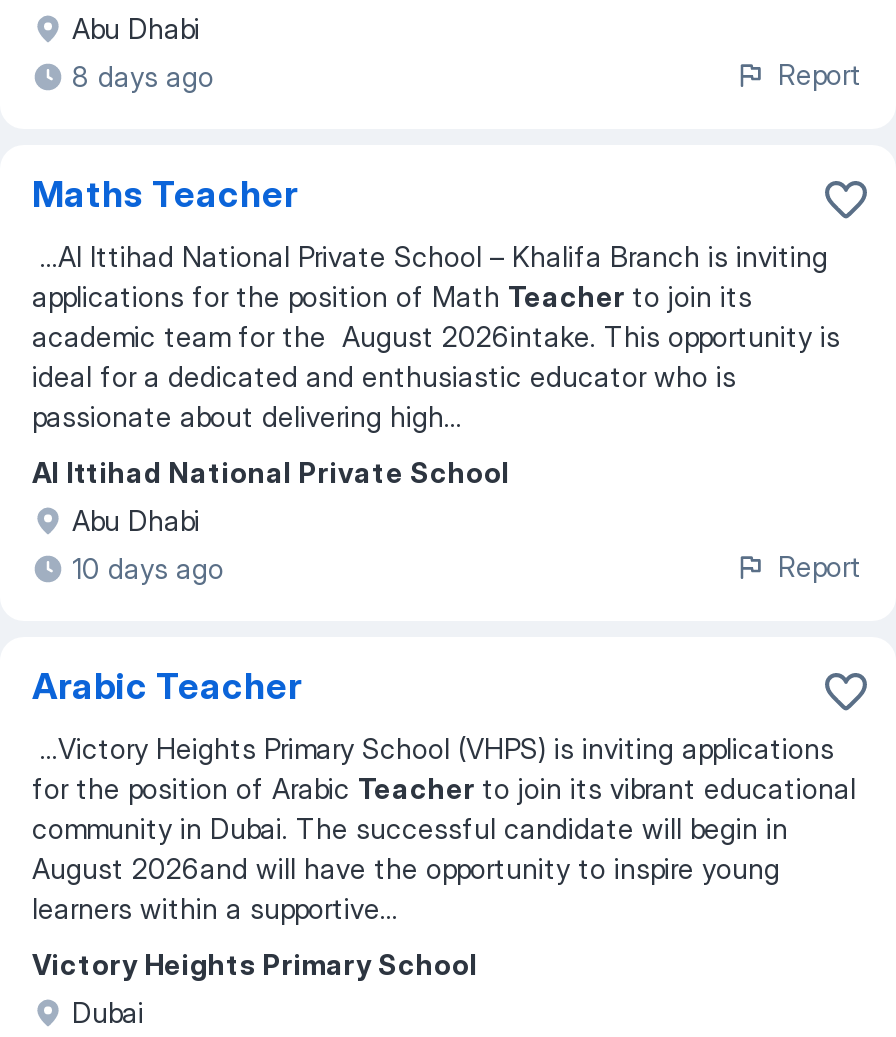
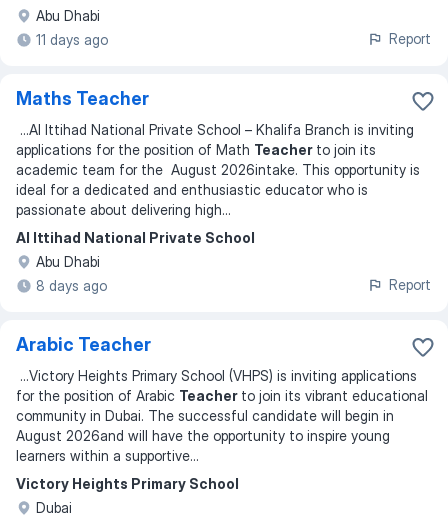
[72,59,214,93] 8 days ago -> [36,31,108,48] 11 days ago
[72,551,224,585] 10 days ago -> [36,277,107,294] 8 days ago

